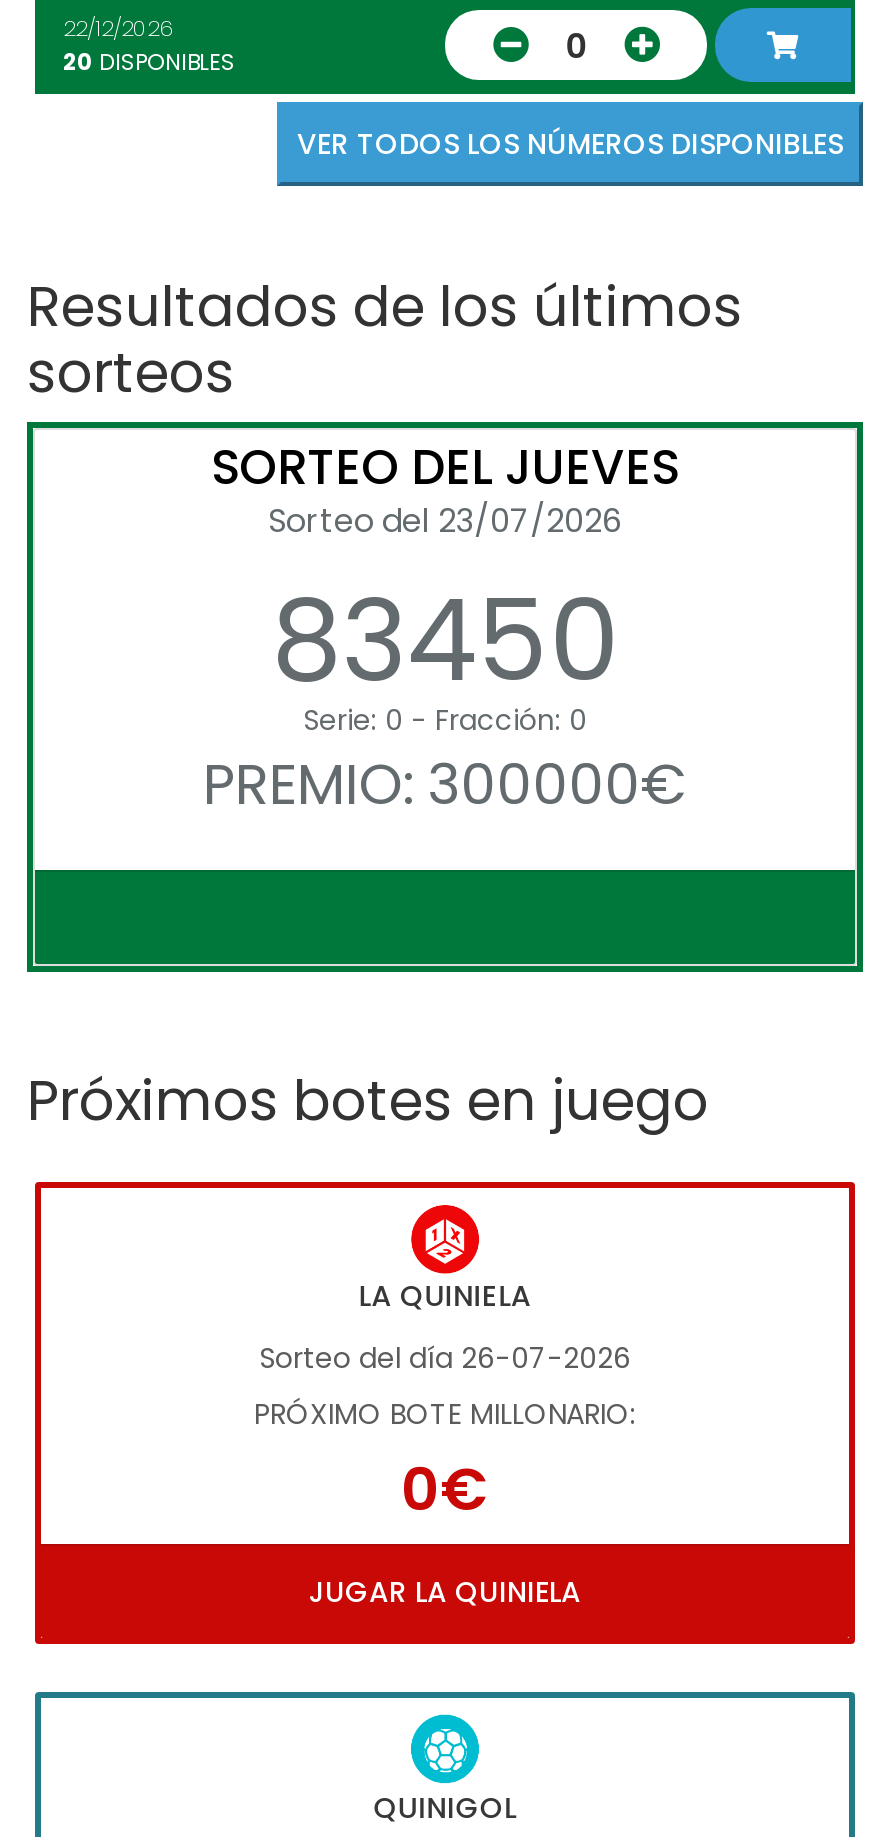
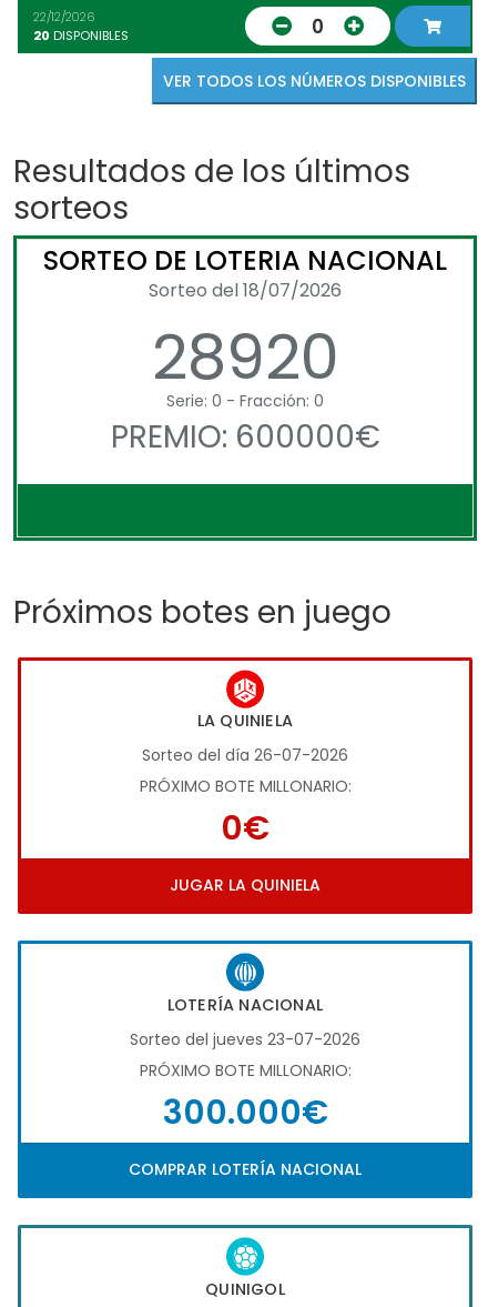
[211,433,679,719] SORTEO DEL JUEVES | Sorteo del 23/07/2026 | 83450 -> [43,242,447,400] SORTEO DE LOTERIA NACIONAL | Sorteo del 18/07/2026 | 28920
[203,745,687,823] PREMIO: 300000€ -> [110,415,380,458] PREMIO: 600000€
none -> [18,941,472,1199] [image] | LOTERÍA NACIONAL | Sorteo del jueves 23-07-2026 | PRÓXIMO BOTE MILLONARIO: | 300.000€ | COMPRAR LOTERÍA NACIONAL

